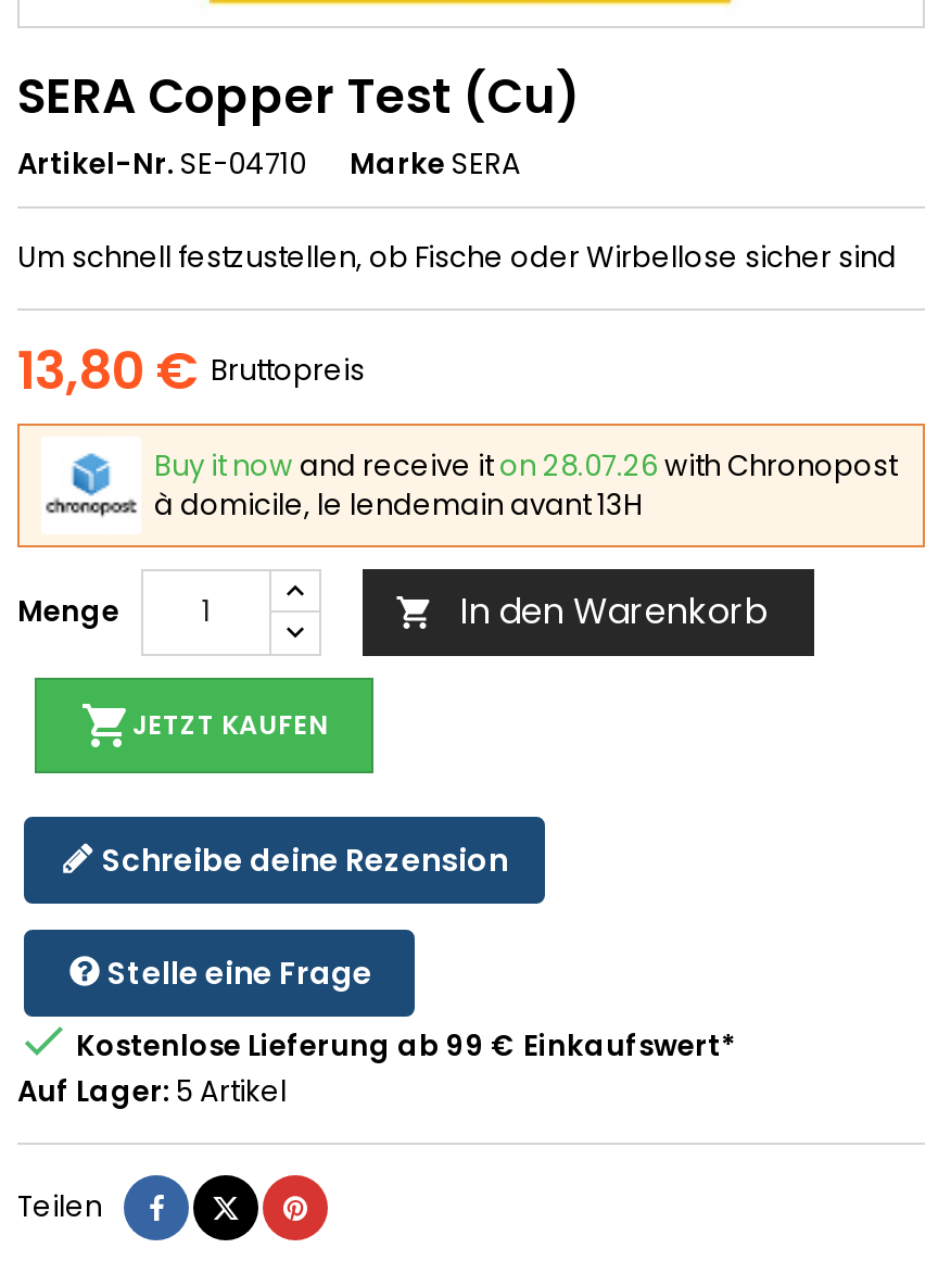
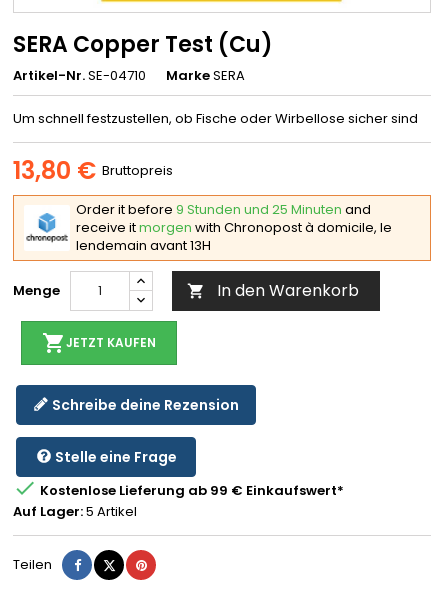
[154,445,897,525] Buy it now and receive iton 28.07.26 with Chronopost | à domicile, le lendemain avant 13H -> [76,200,392,255] Order it before 9 Stunden und 25 Minuten and | receive it morgen with Chronopost à domicile, le | lendemain avant 13H

